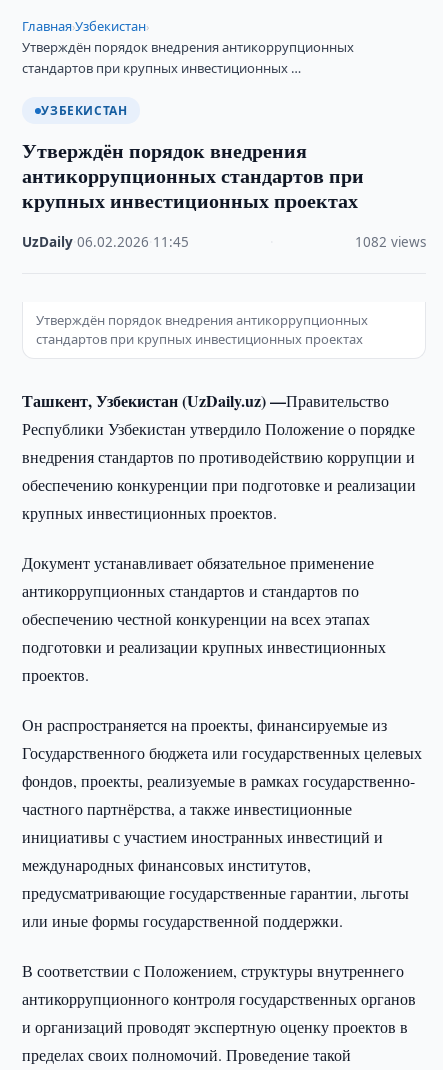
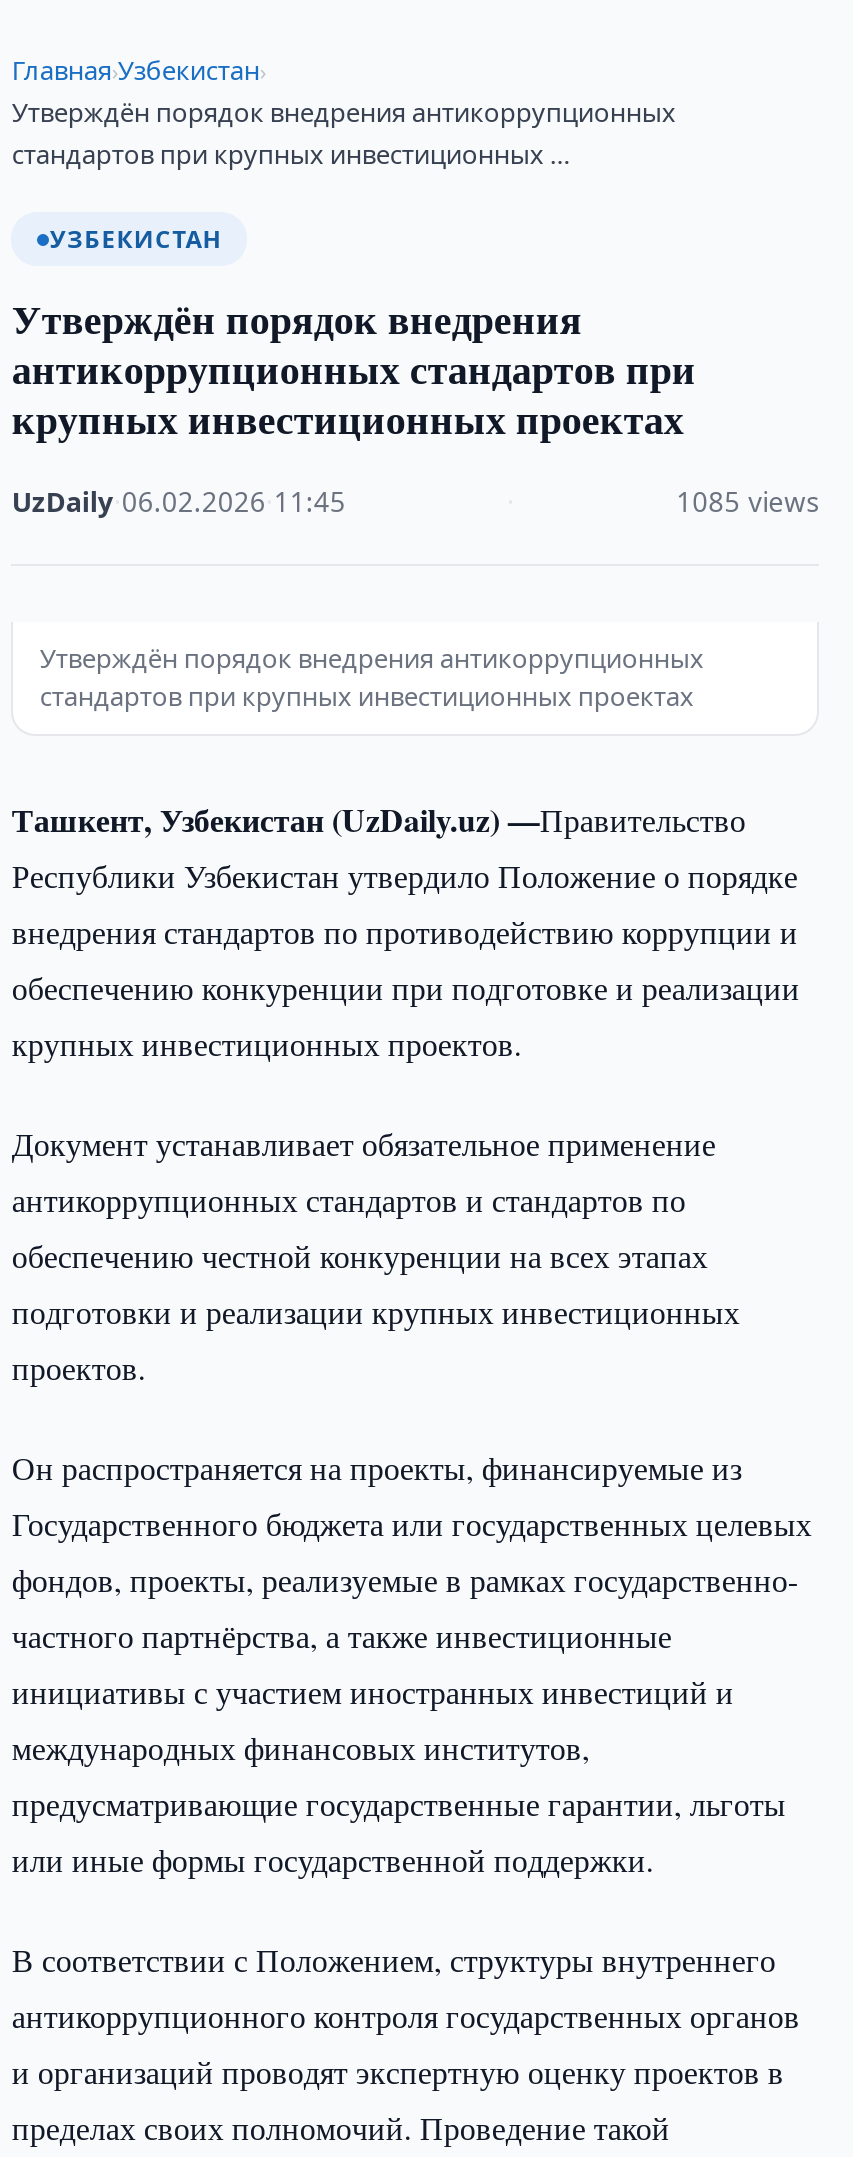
[355,233,426,251] 1082 views -> [676,484,818,520] 1085 views

